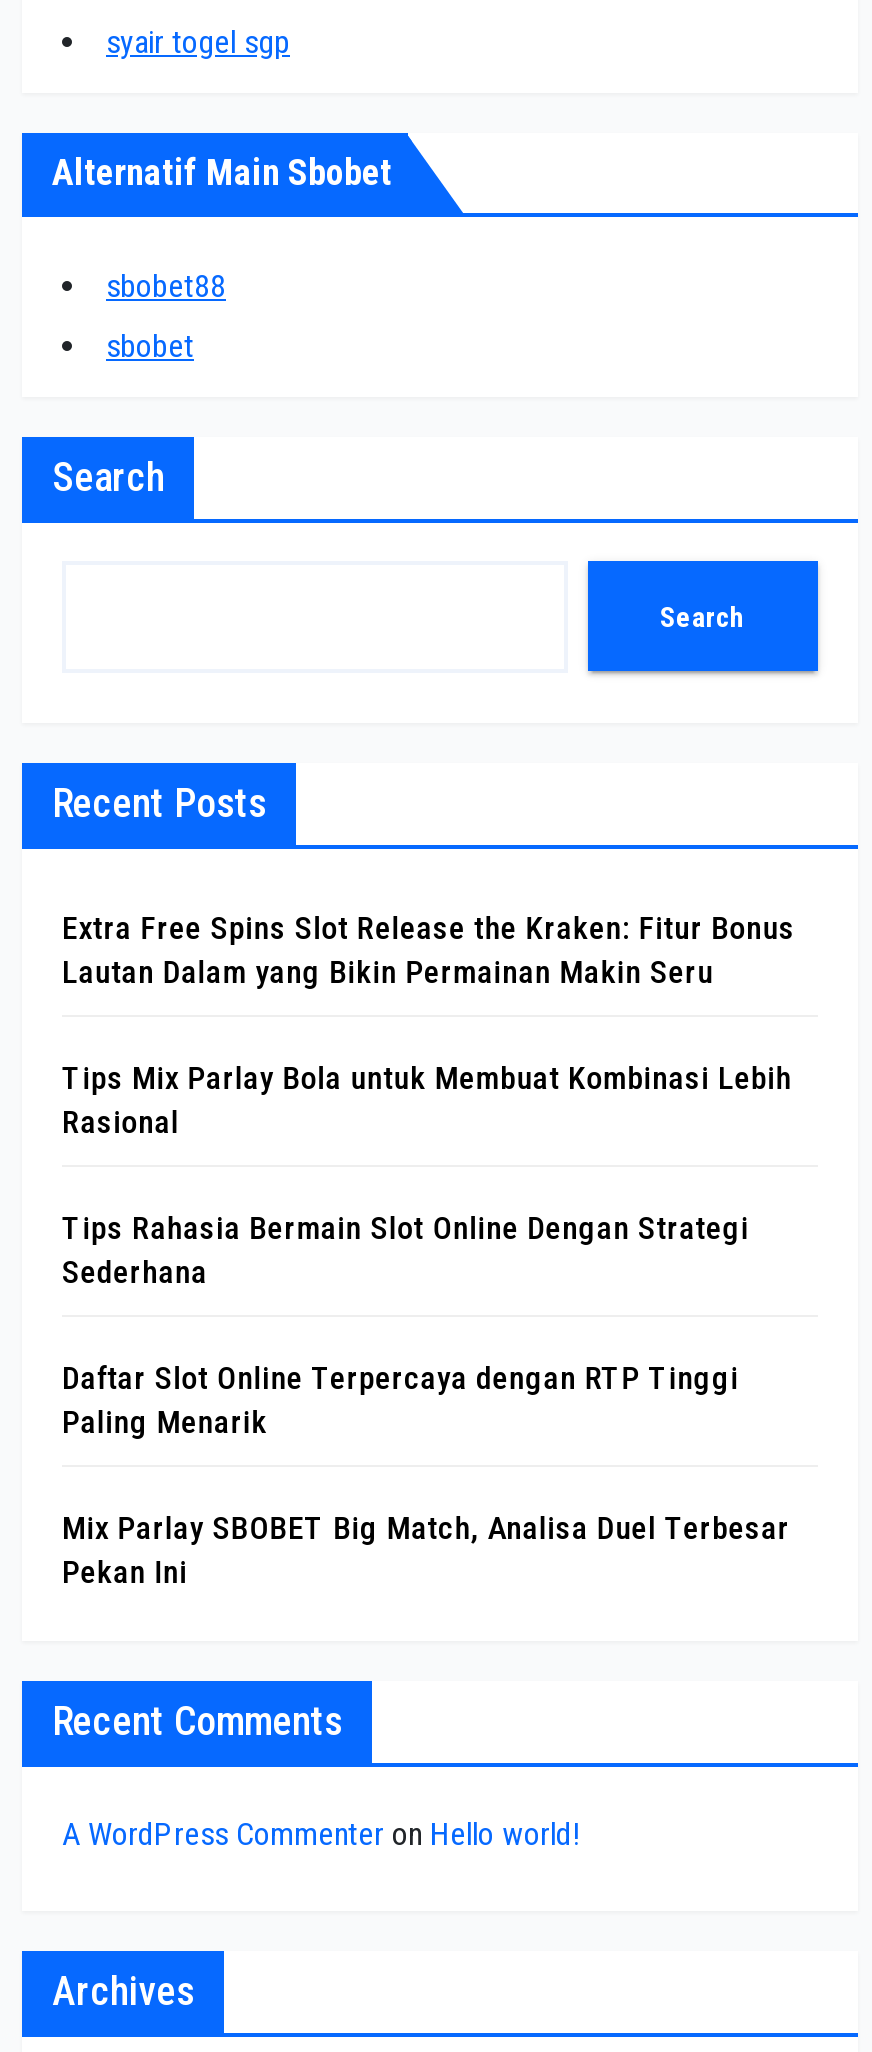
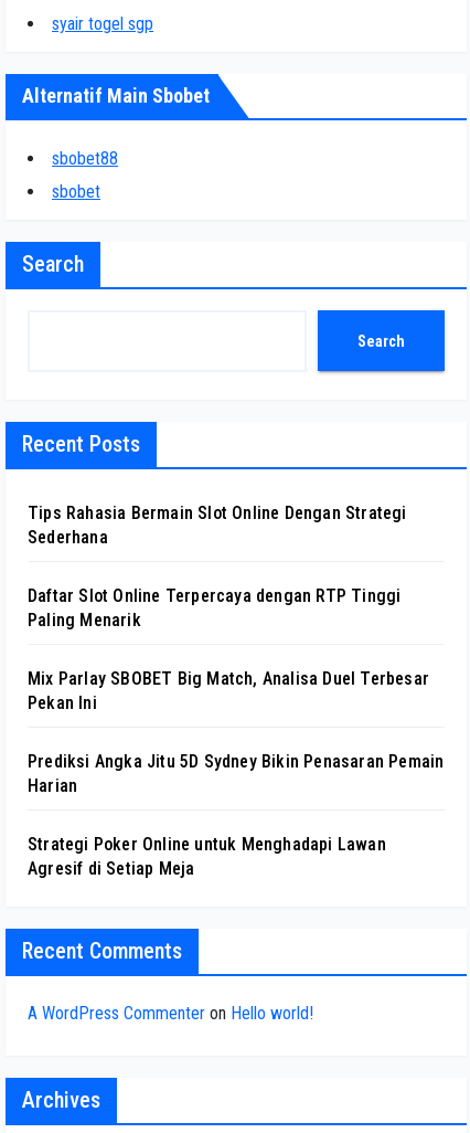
[62,909,795,1141] Extra Free Spins Slot Release the Kraken: Fitur Bonus | Lautan Dalam yang Bikin Permainan Makin Seru | Tips Mix Parlay Bola untuk Membuat Kombinasi Lebih | Rasional -> none
moved [62,1209,790,1591] -> [28,502,429,713]: Tips Rahasia Bermain Slot Online Dengan Strategi | Sederhana | Daftar Slot Online Terpercaya dengan RTP Tinggi | Paling Menarik | Mix Parlay SBOBET Big Match, Analisa Duel Terbesar | Pekan Ini
none -> [28,751,444,879] Prediksi Angka Jitu 5D Sydney Bikin Penasaran Pemain | Harian | Strategi Poker Online untuk Menghadapi Lawan | Agresif di Setiap Meja

